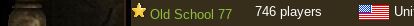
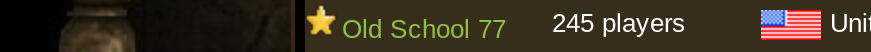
[149,4,321,22] Old School 77 746 players -> [342,8,686,44] Old School 77 245 players

